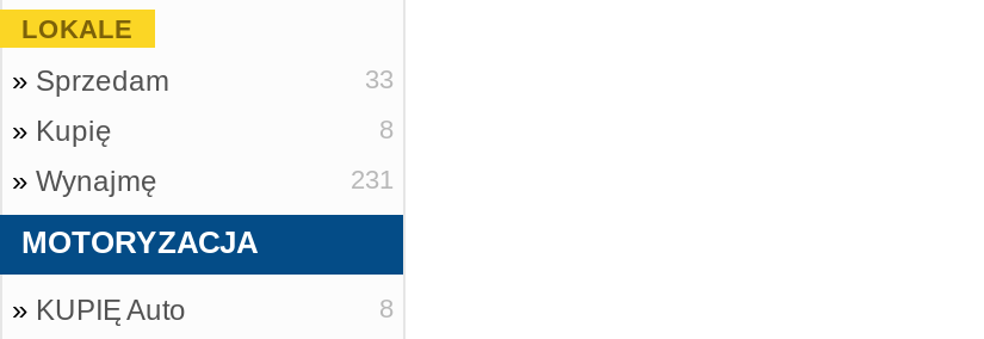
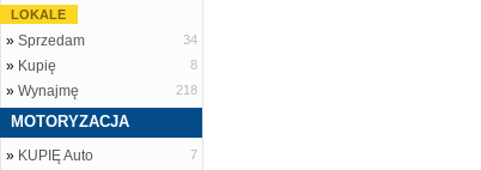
[365,64,394,93] 33 -> [183,32,197,47] 34
[351,165,394,193] 231 -> [176,83,197,97] 218
[379,294,394,322] 8 -> [190,147,197,162] 7

